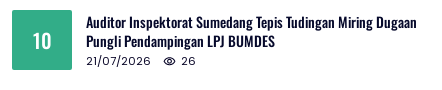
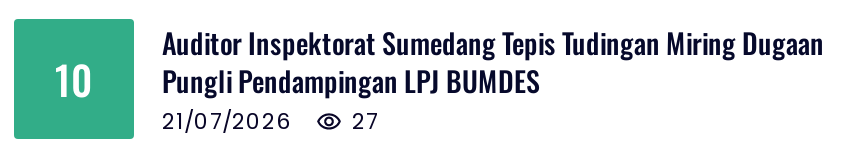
[86,53,196,69] 21/07/2026 26 -> [162,104,378,136] 21/07/2026 27

